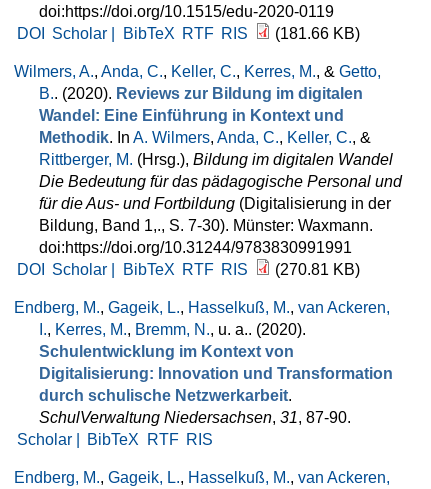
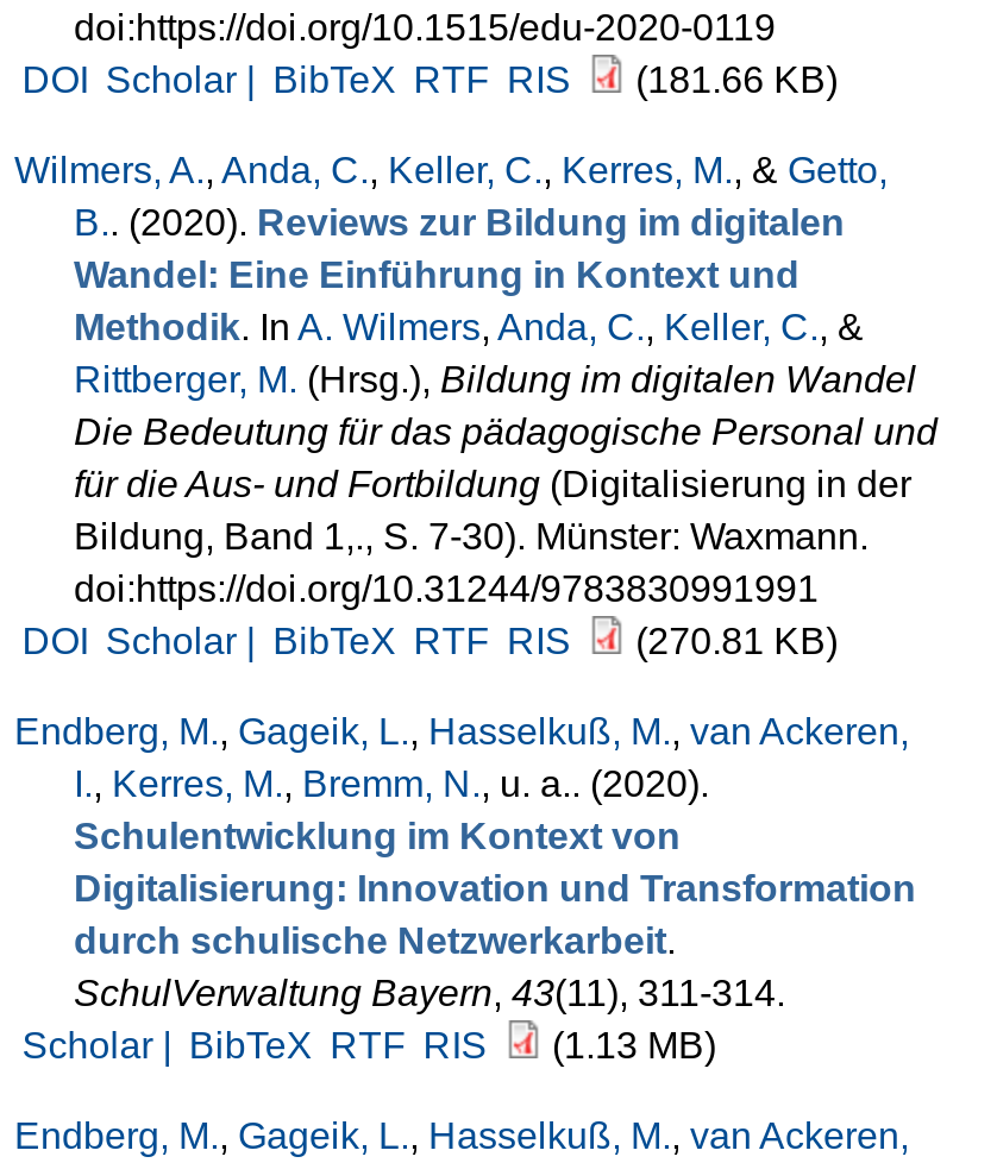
[39,409,351,426] SchulVerwaltung Niedersachsen, 31, 87-90. -> [74,973,785,1013] SchulVerwaltung Bayern, 43(11), 311-314.
none -> [542,1025,716,1065] (1.13 MB)

